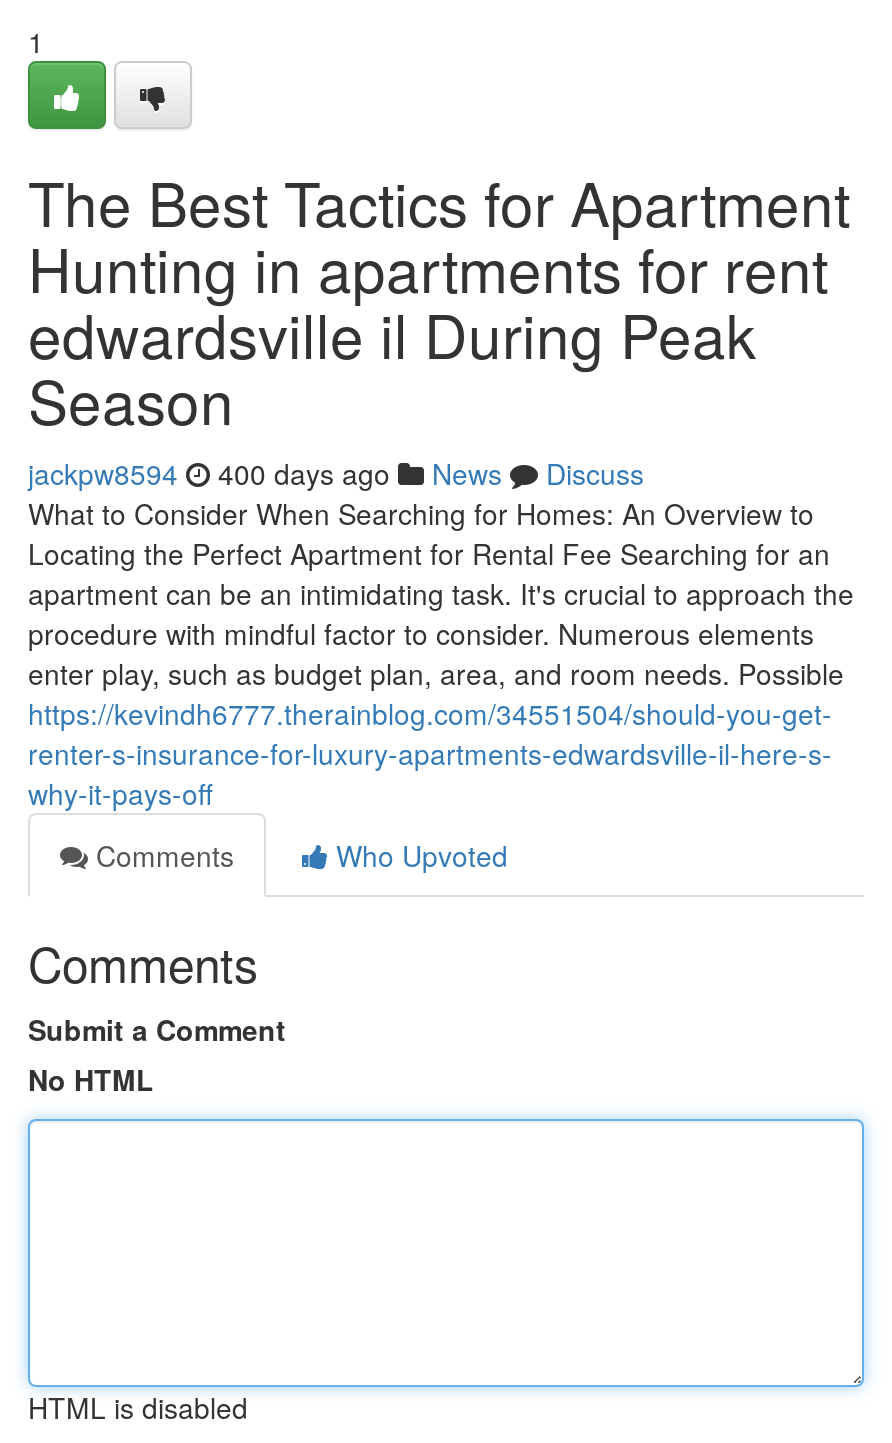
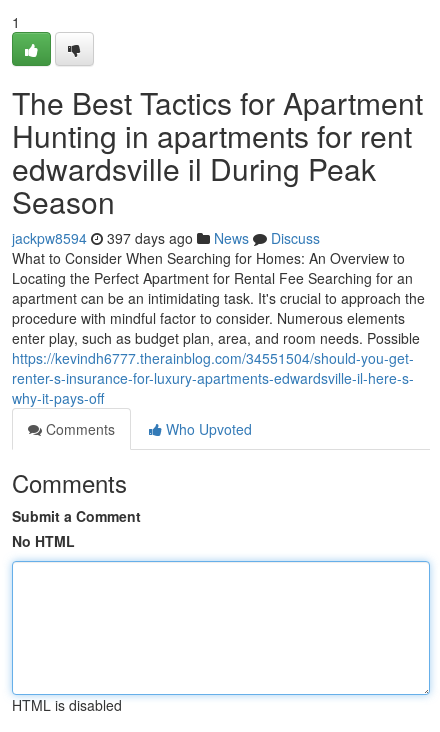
[28,453,644,493] jackpw8594 400 days ago News Discuss -> [12,228,320,248] jackpw8594 397 days ago News Discuss

